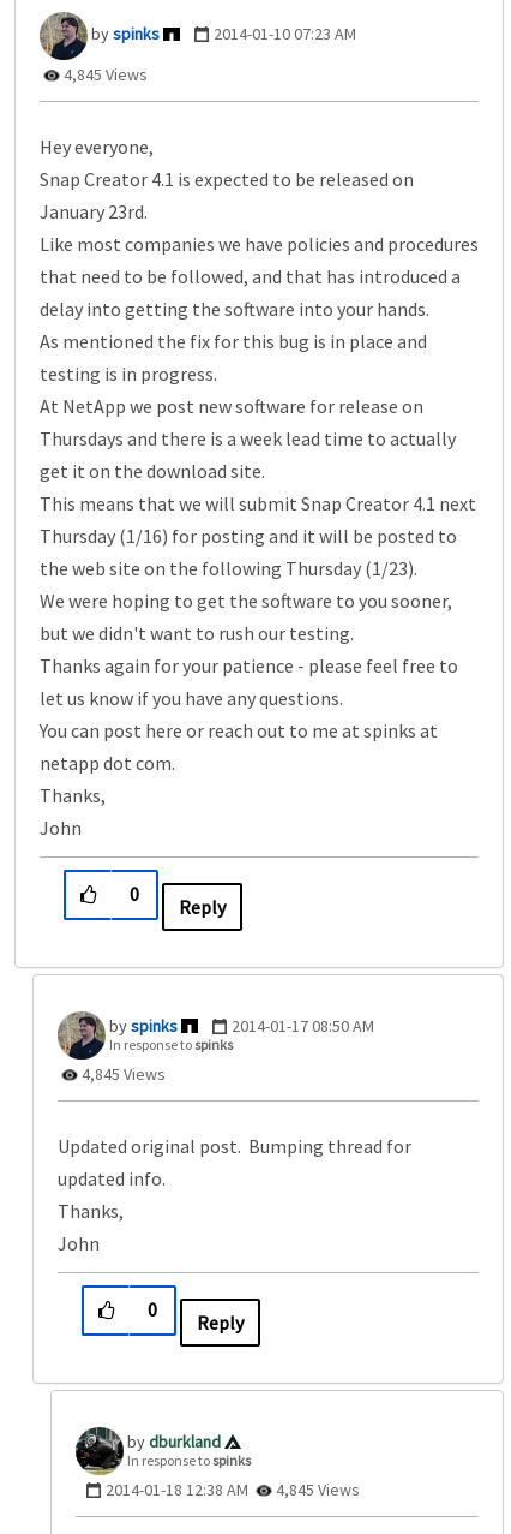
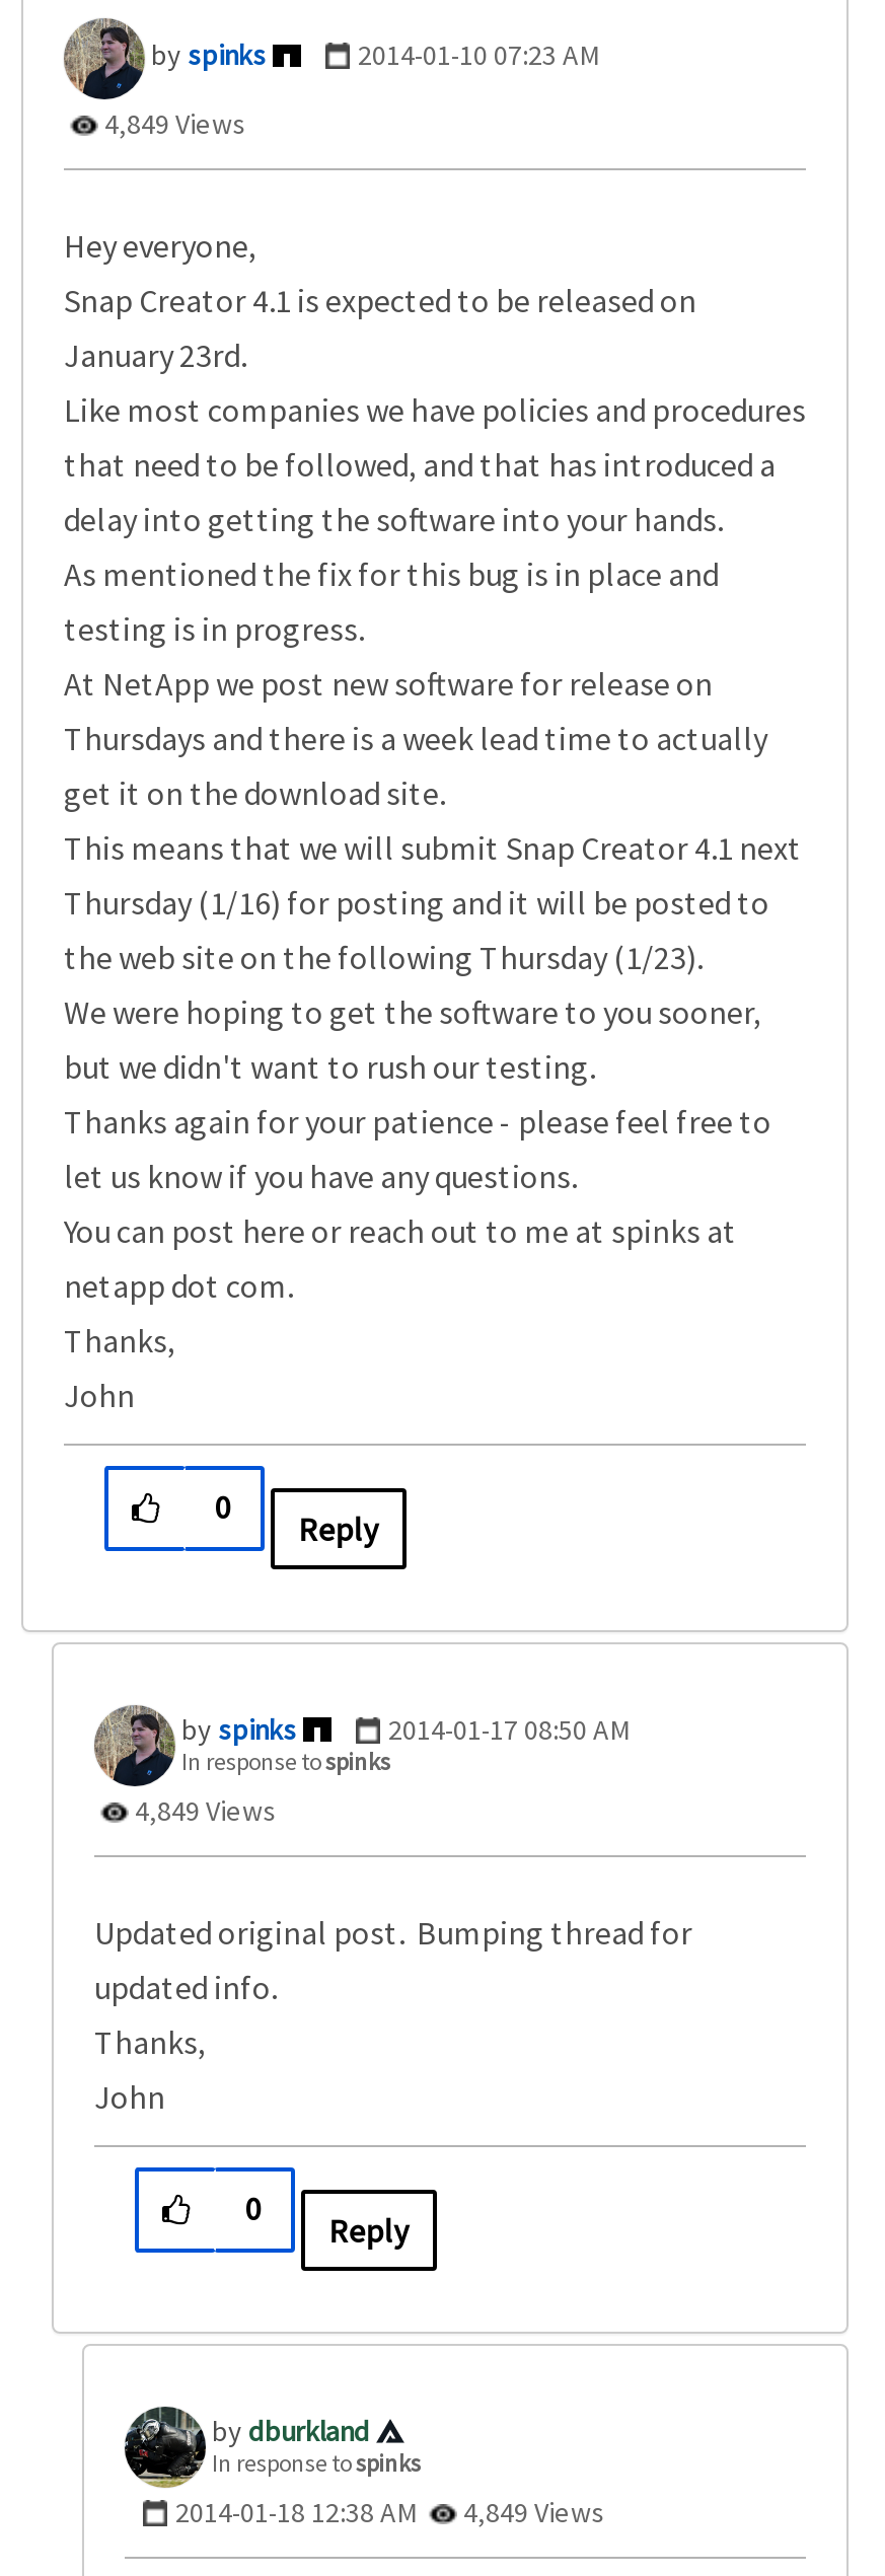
[60,64,148,85] 4,845 Views -> [98,105,246,142] 4,849 Views
[78,1063,166,1085] 4,845 Views -> [129,1792,277,1829] 4,849 Views
[106,1479,360,1500] 2014-01-18 12:38 AM 4,845 Views -> [175,2494,605,2530] 2014-01-18 12:38 AM 4,849 Views

